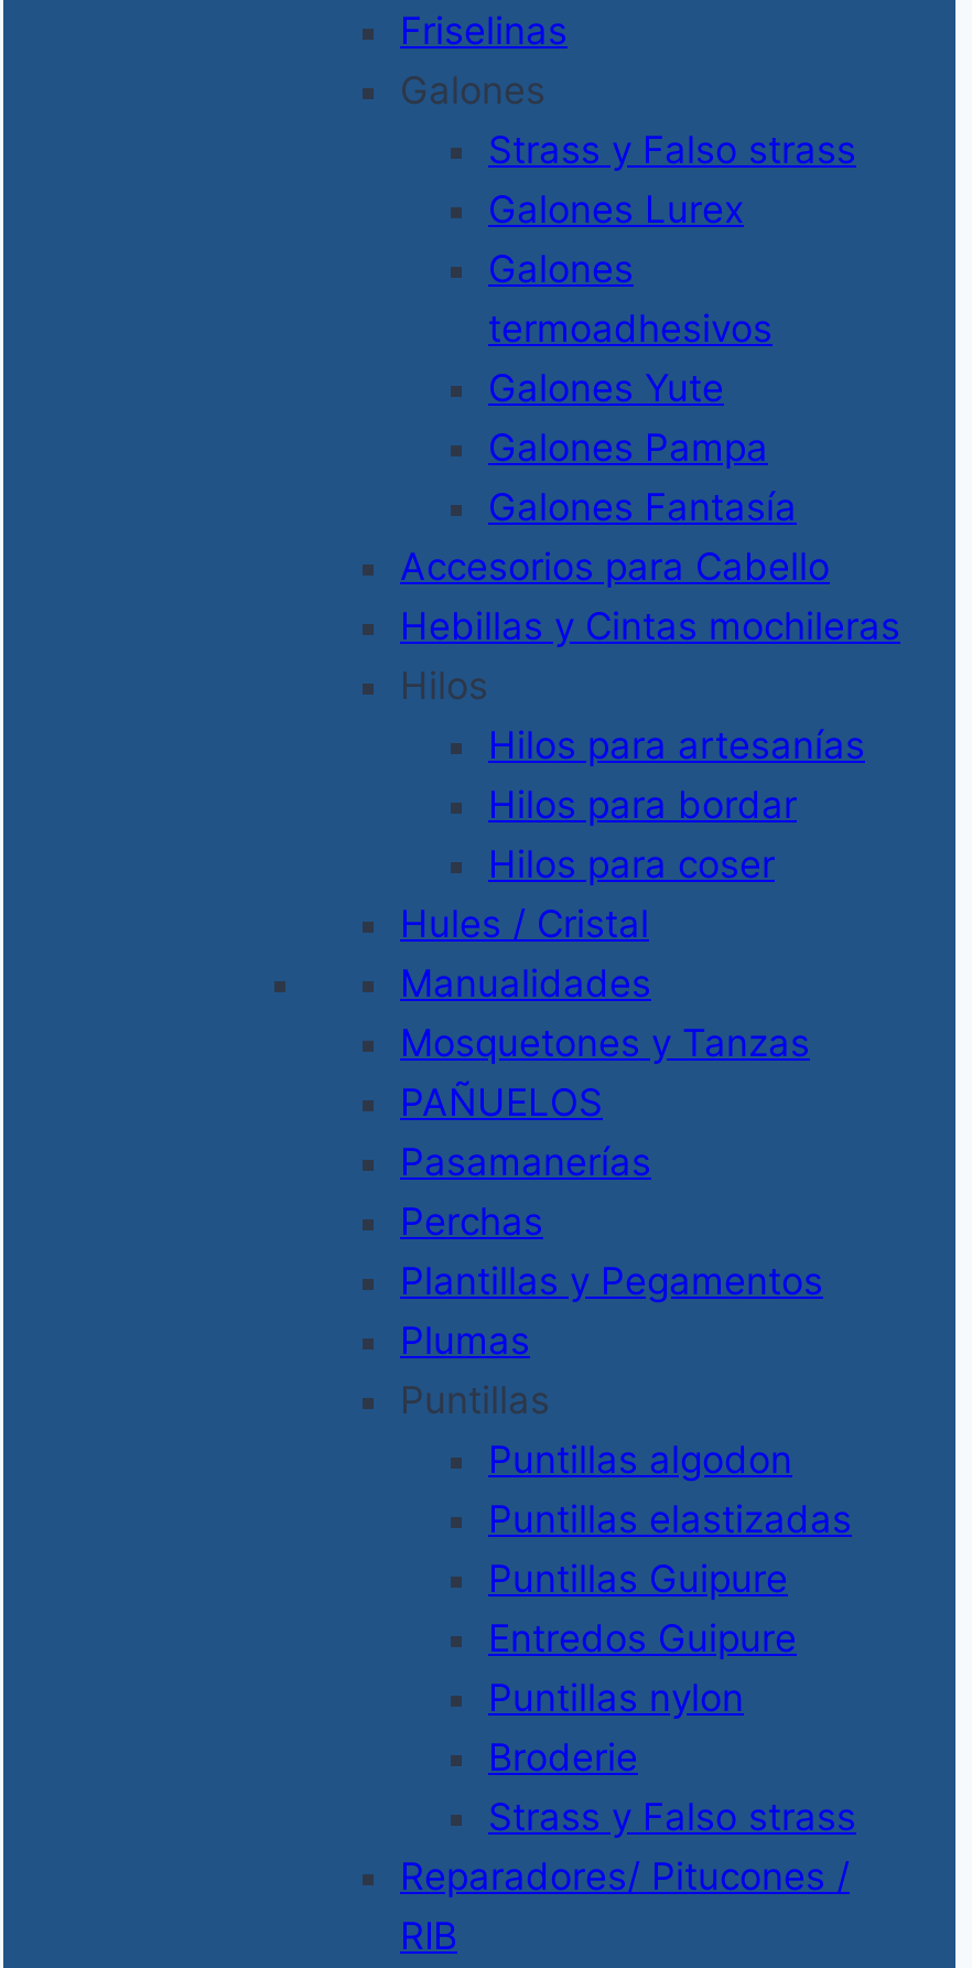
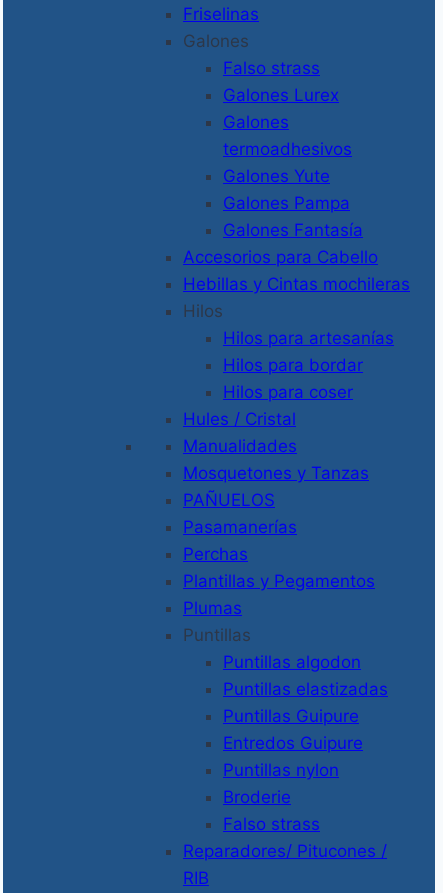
[488,128,856,172] Strass y Falso strass -> [223,58,320,78] Falso strass
[488,1795,856,1839] Strass y Falso strass -> [223,814,320,834] Falso strass

